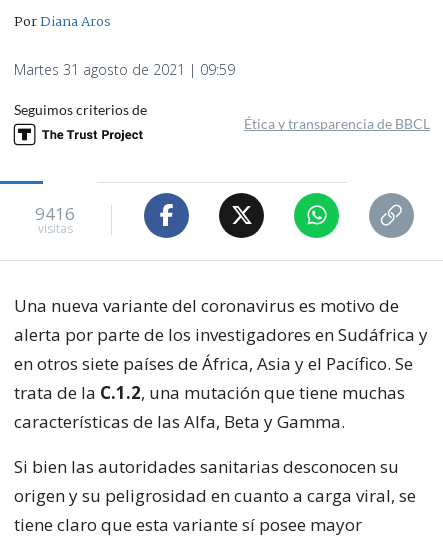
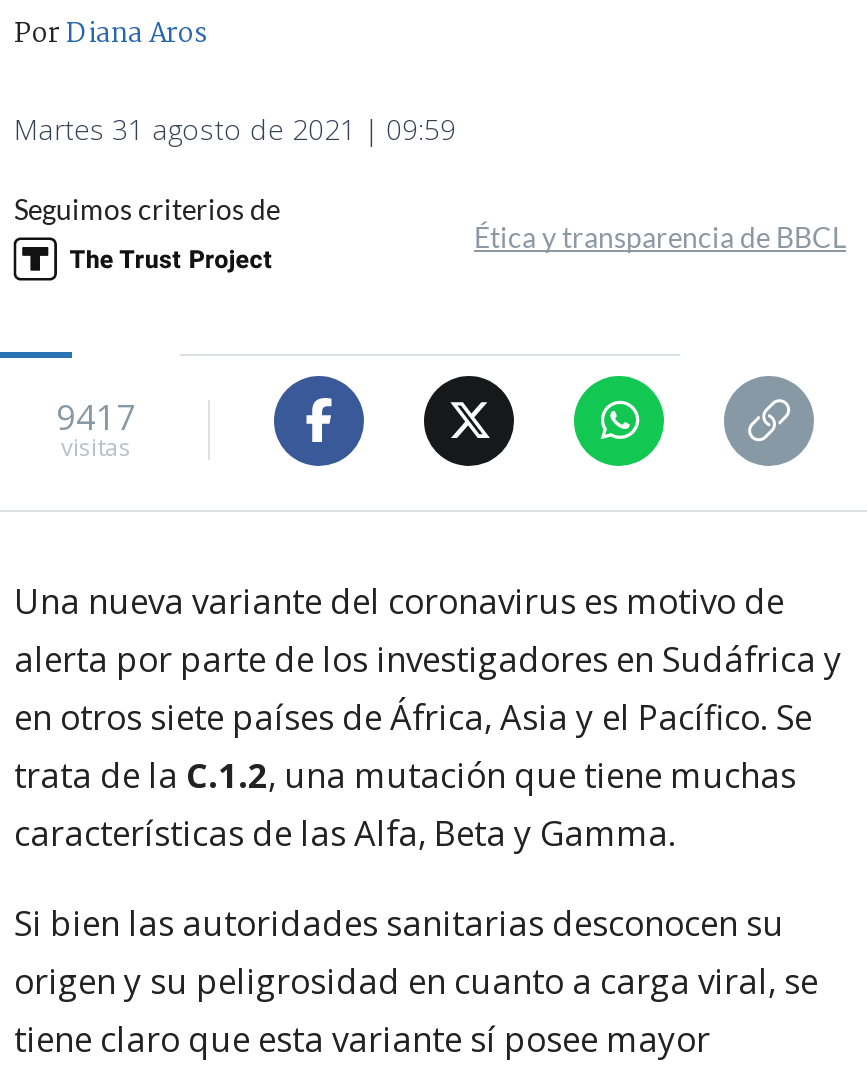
[35,202,75,225] 9416 -> [56,395,136,441] 9417

